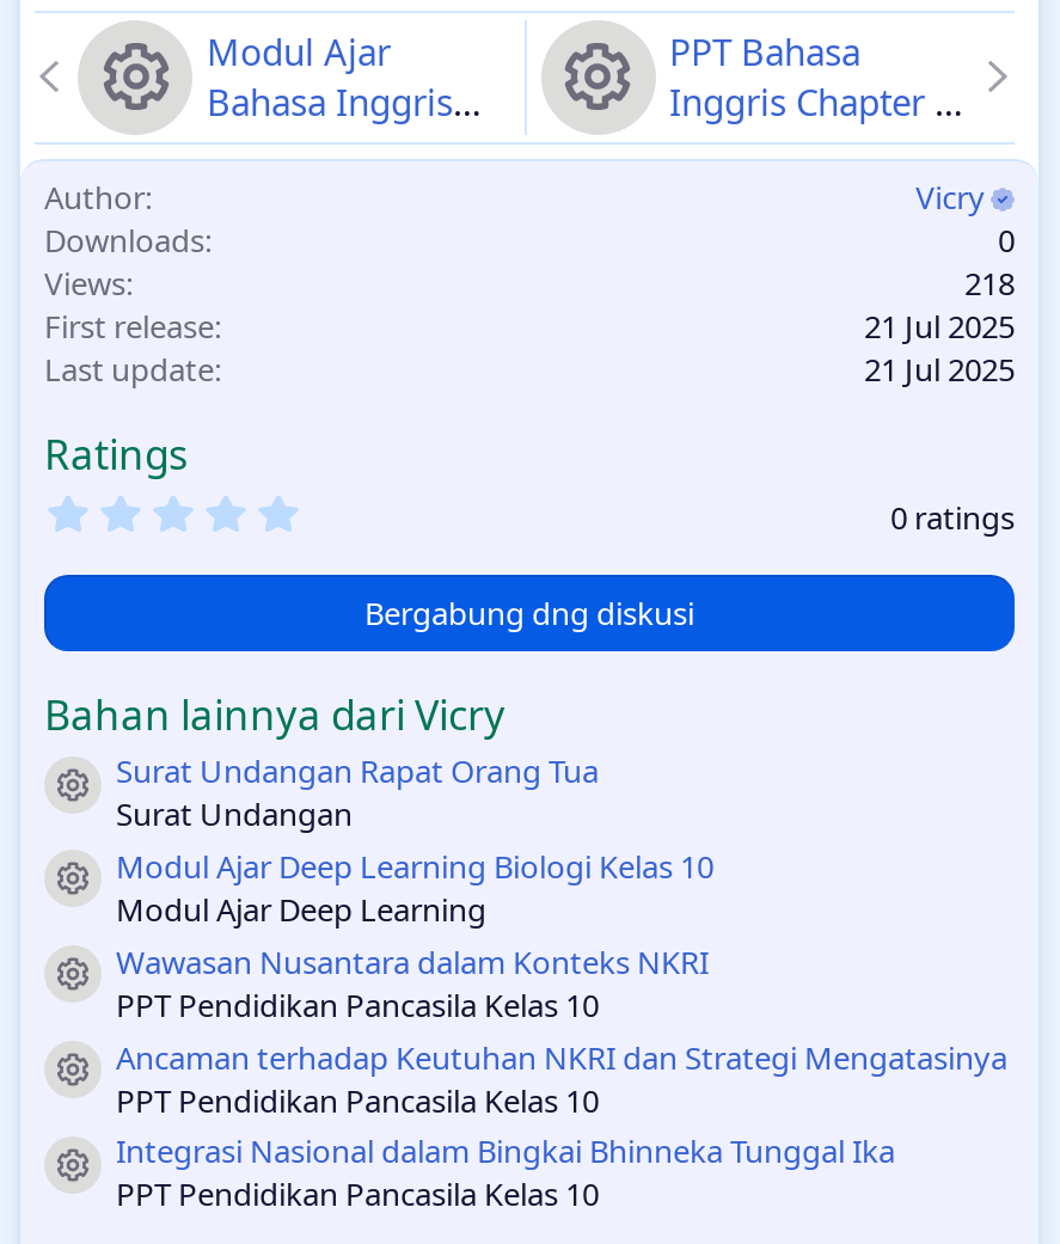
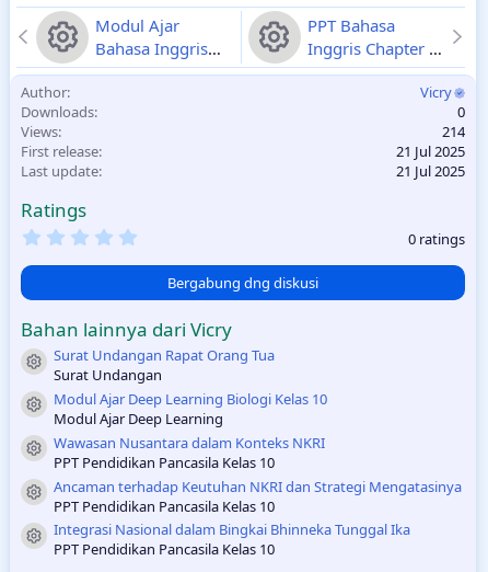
[964,261,1015,304] 218 -> [442,121,465,141] 214

